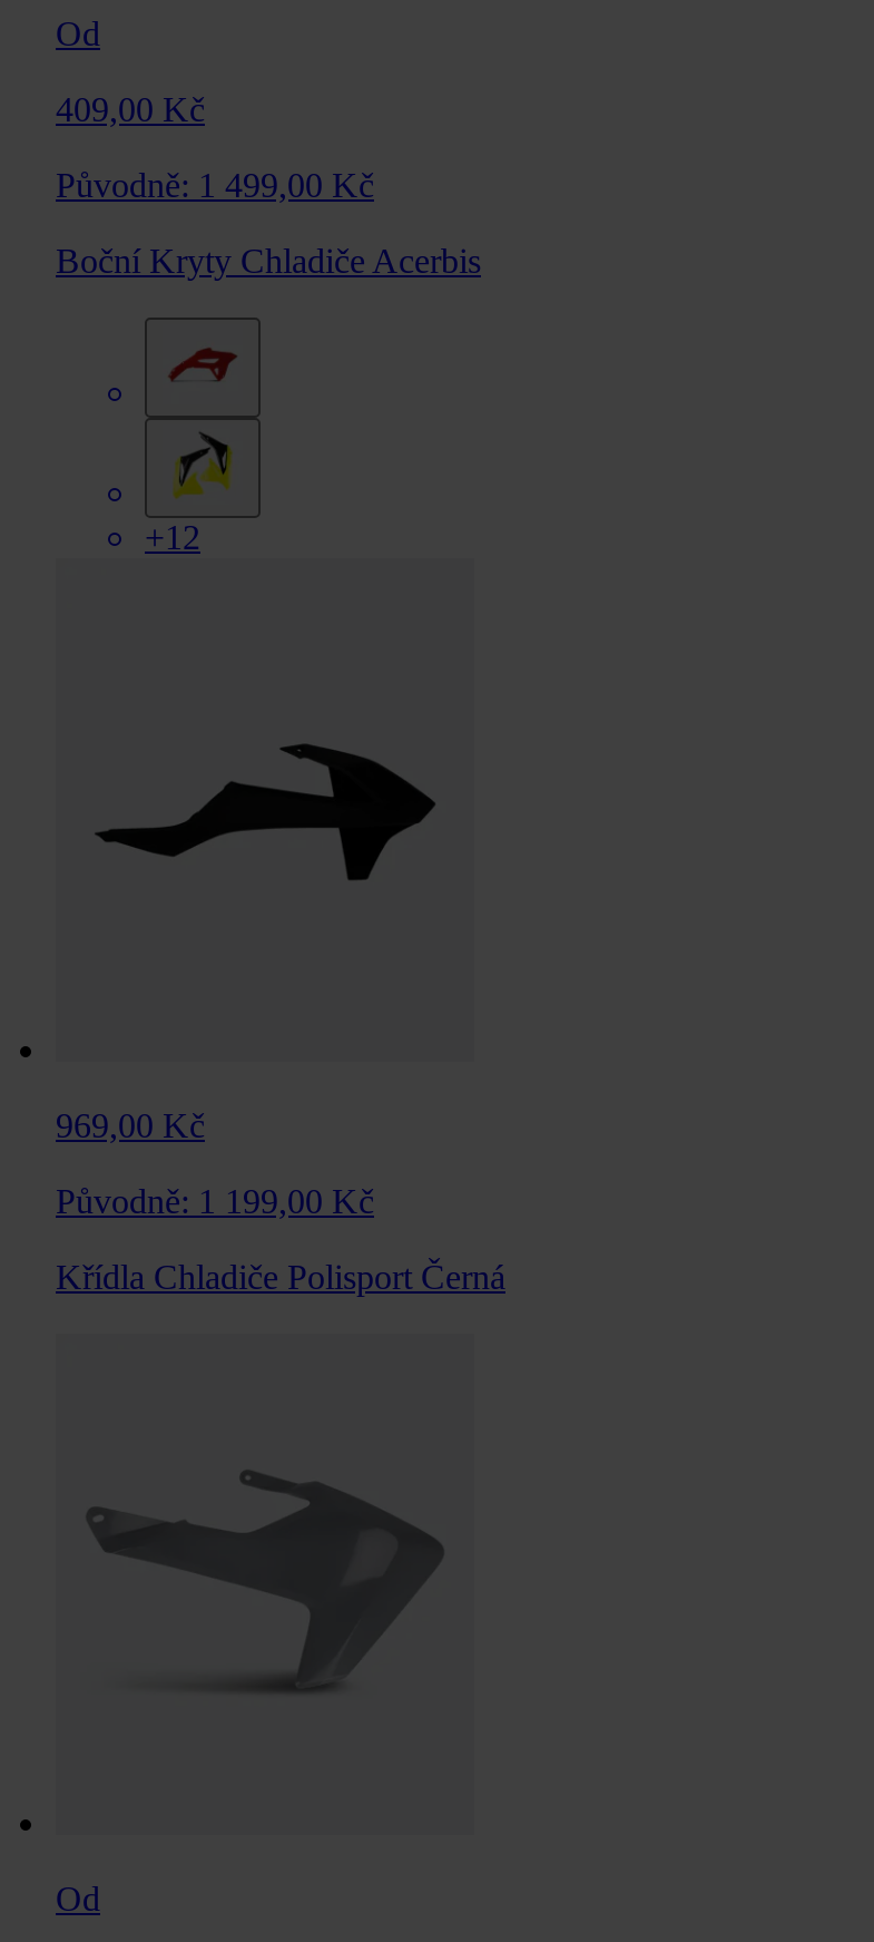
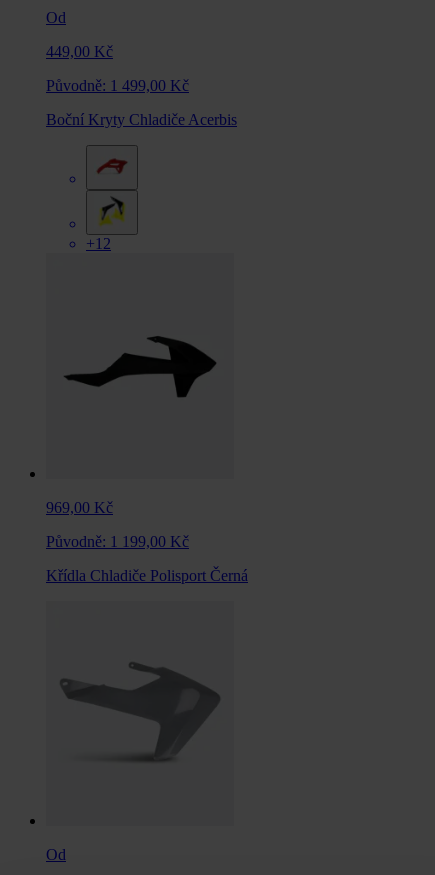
[56,91,205,129] 409,00 Kč -> [46,43,113,60] 449,00 Kč

